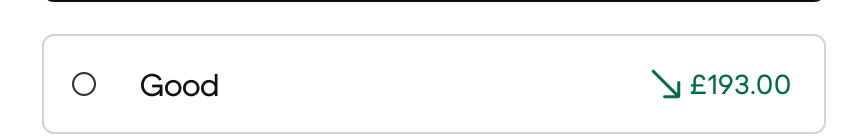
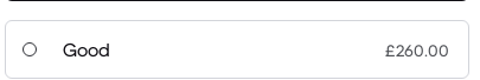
[690,67,792,103] £193.00 -> [385,40,449,62] £260.00

